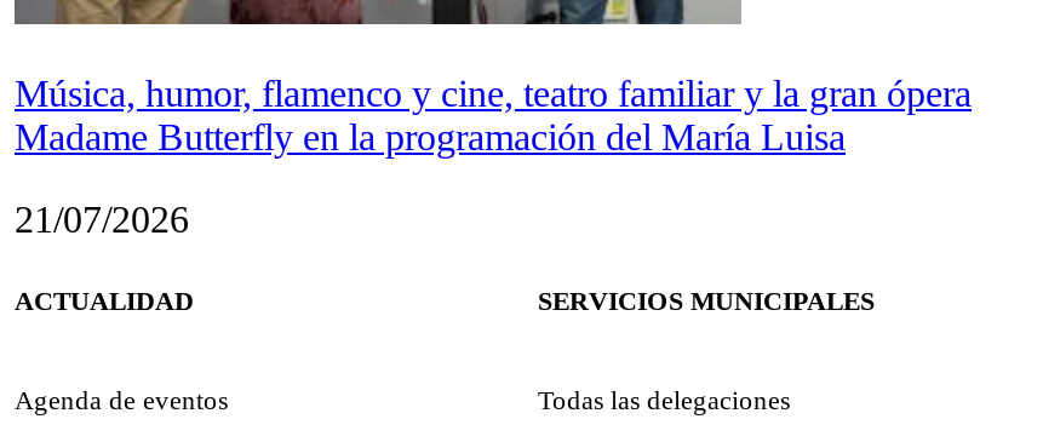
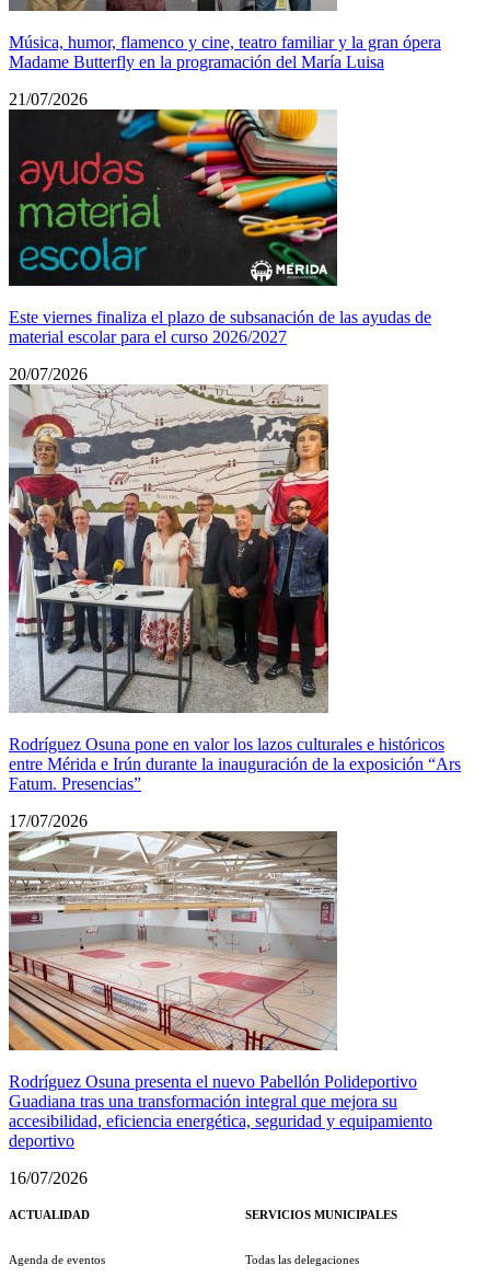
none -> [8,830,432,1187] [image] | Rodríguez Osuna presenta el nuevo Pabellón Polideportivo | Guadiana tras una transformación integral que mejora su | accesibilidad, eficiencia energética, seguridad y equipamiento | deportivo | 16/07/2026
none -> [9,108,431,383] [image] | Este viernes finaliza el plazo de subsanación de las ayudas de | material escolar para el curso 2026/2027 | 20/07/2026
none -> [9,383,461,830] [image] | Rodríguez Osuna pone en valor los lazos culturales e históricos | entre Mérida e Irún durante la inauguración de la exposición “Ars | Fatum. Presencias” | 17/07/2026

